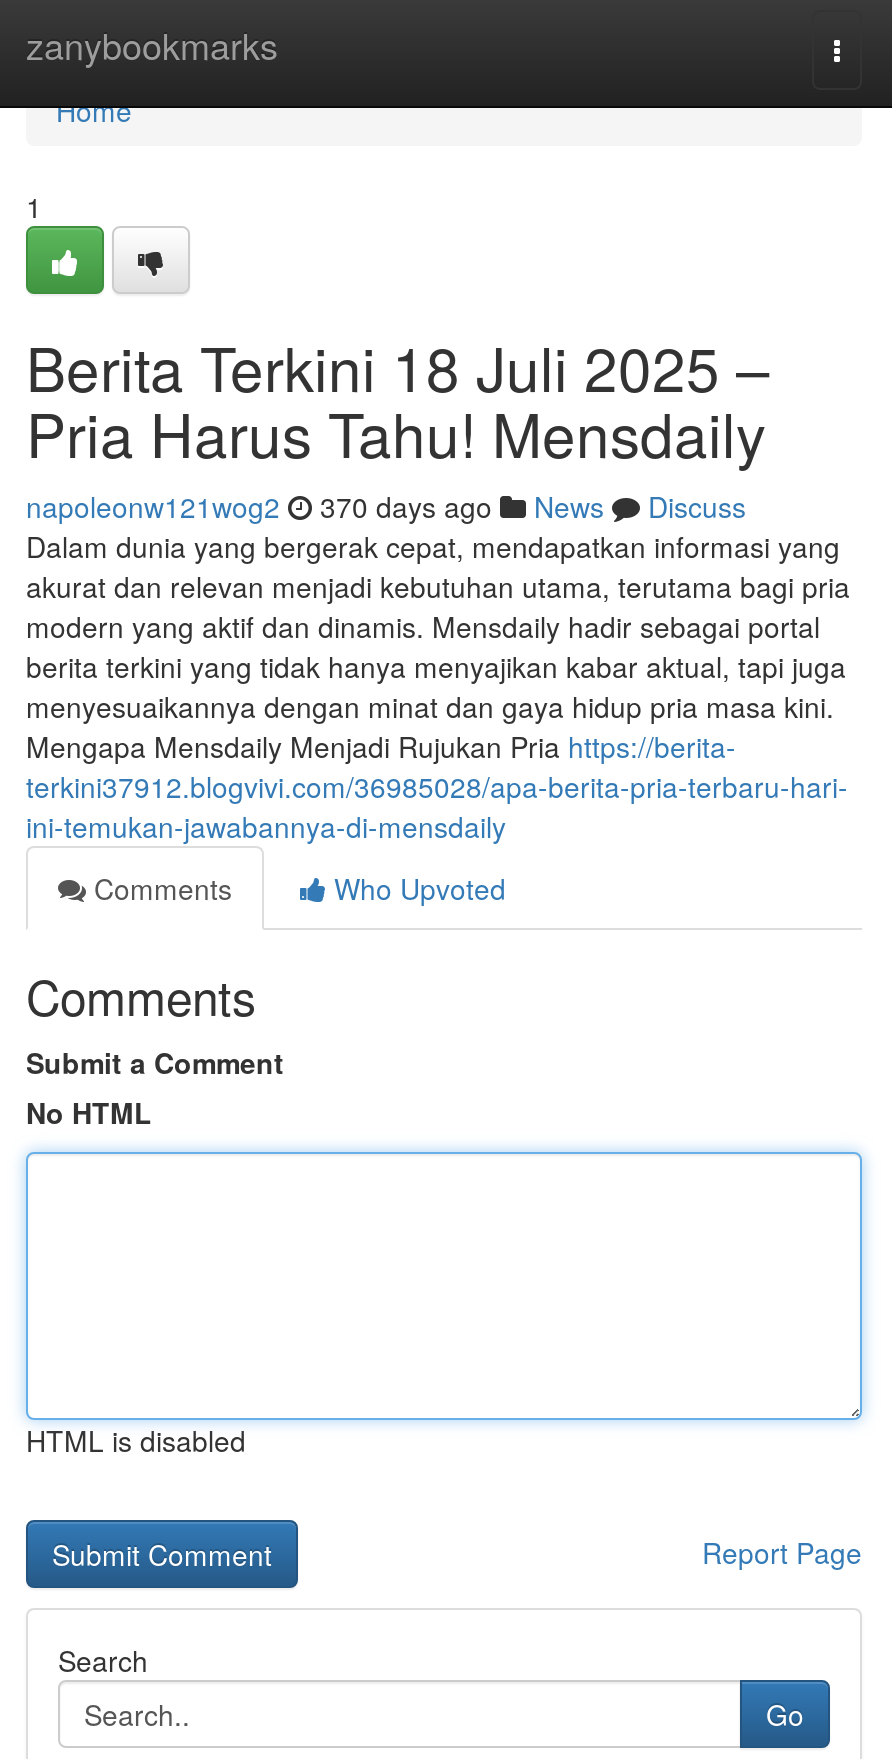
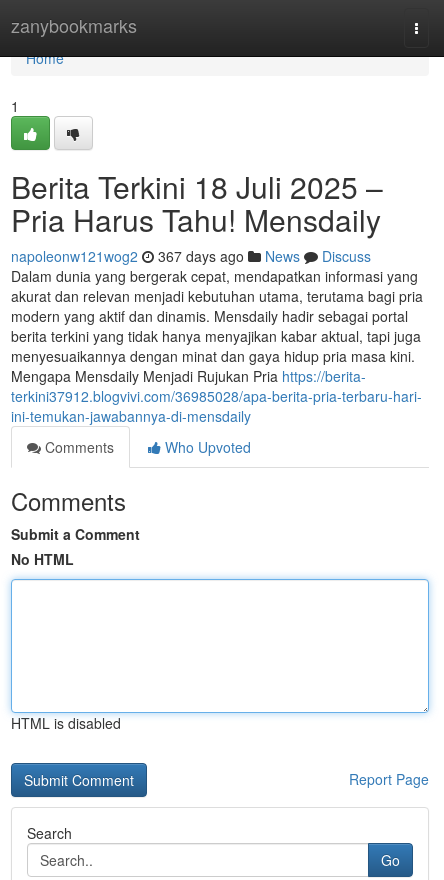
[26,486,746,526] napoleonw121wog2 370 days ago News Discuss -> [11,246,371,266] napoleonw121wog2 367 days ago News Discuss

